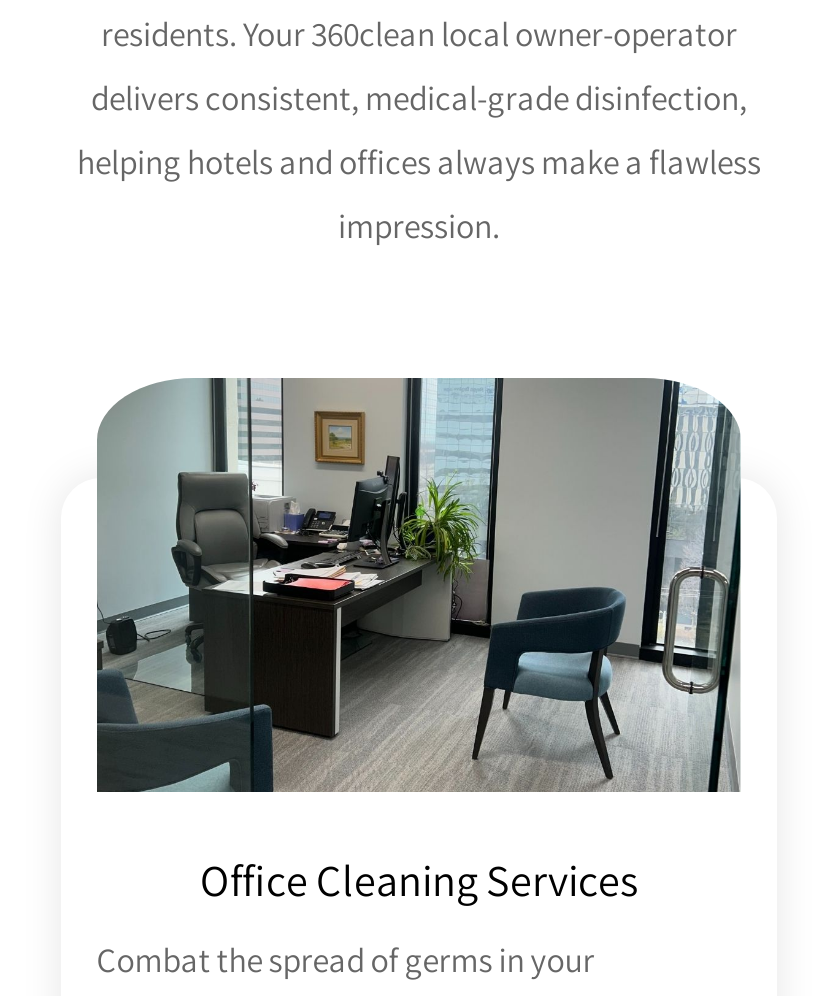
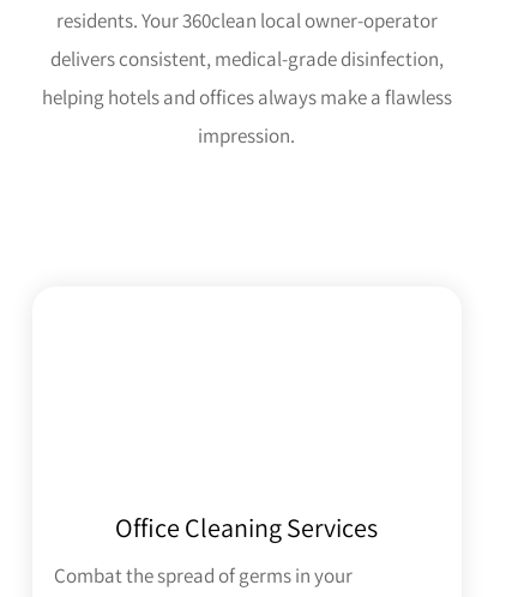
[95,376,743,794] [image] -> none

